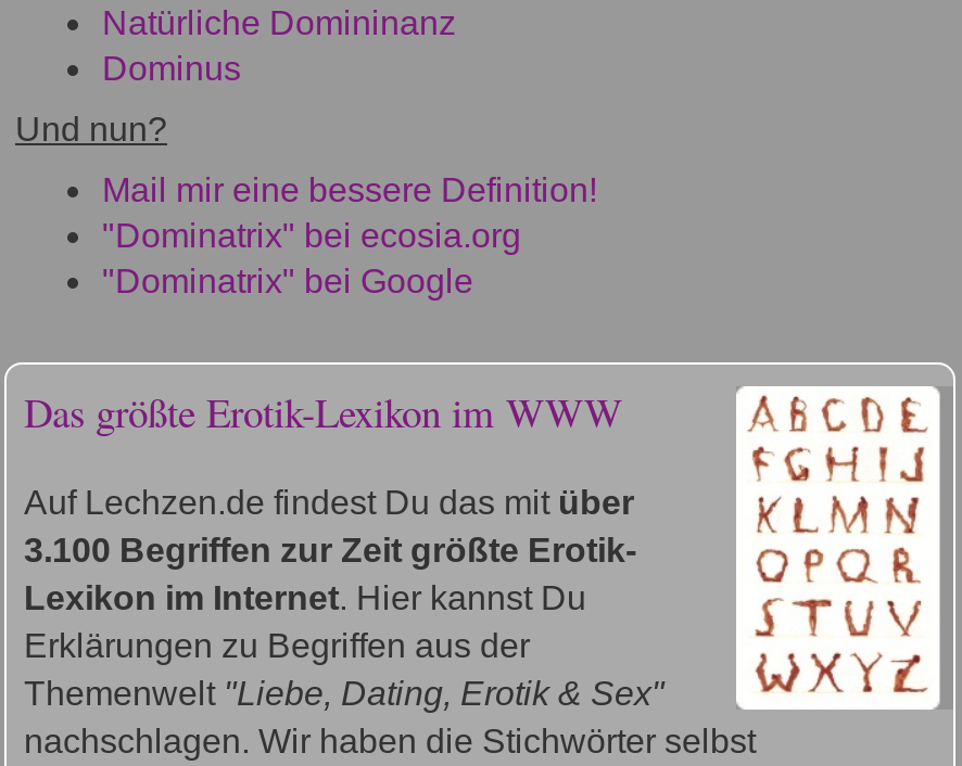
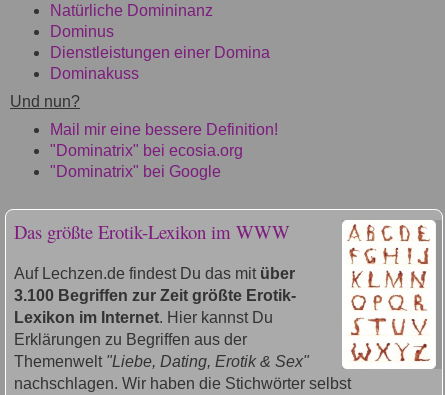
none -> [50,44,270,82] Dienstleistungen einer Domina | Dominakuss

